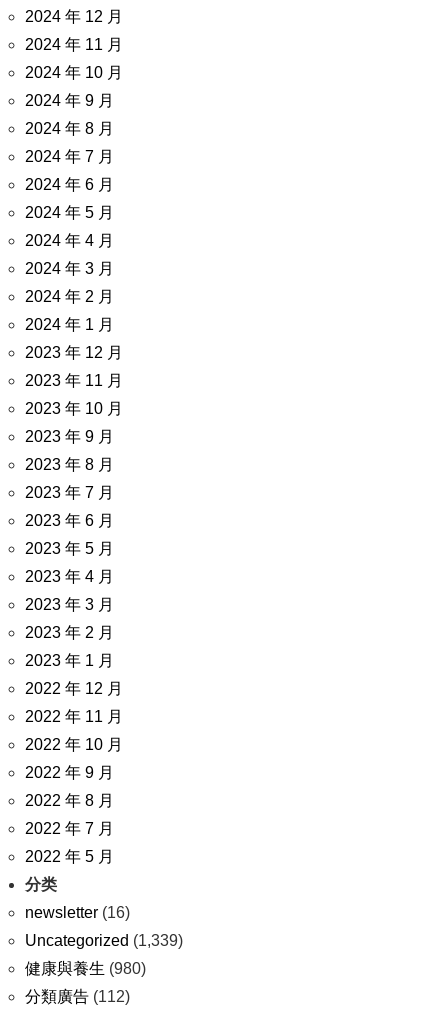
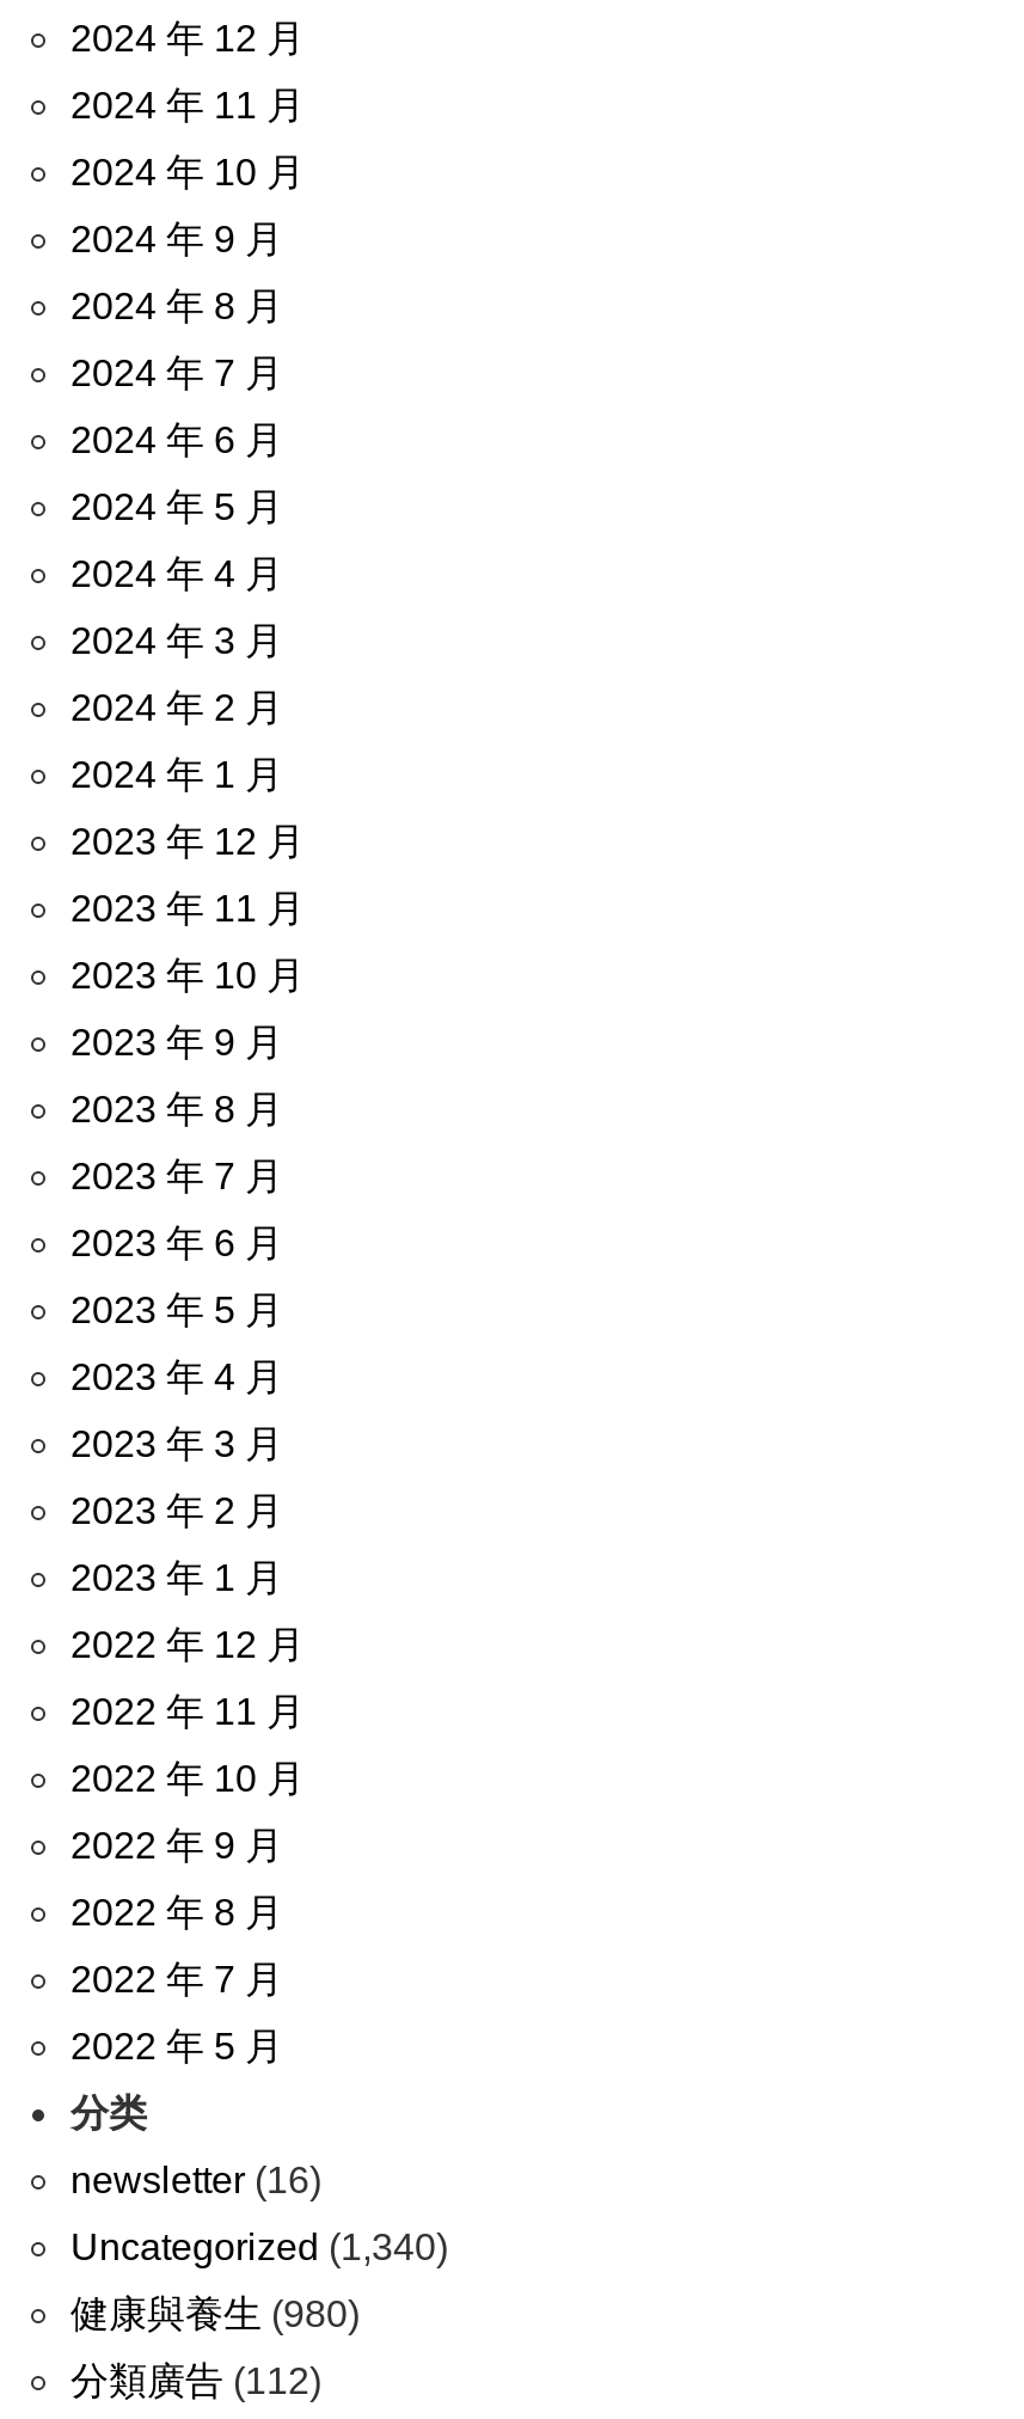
[25,932,183,949] Uncategorized (1,339) -> [70,2227,448,2267] Uncategorized (1,340)

